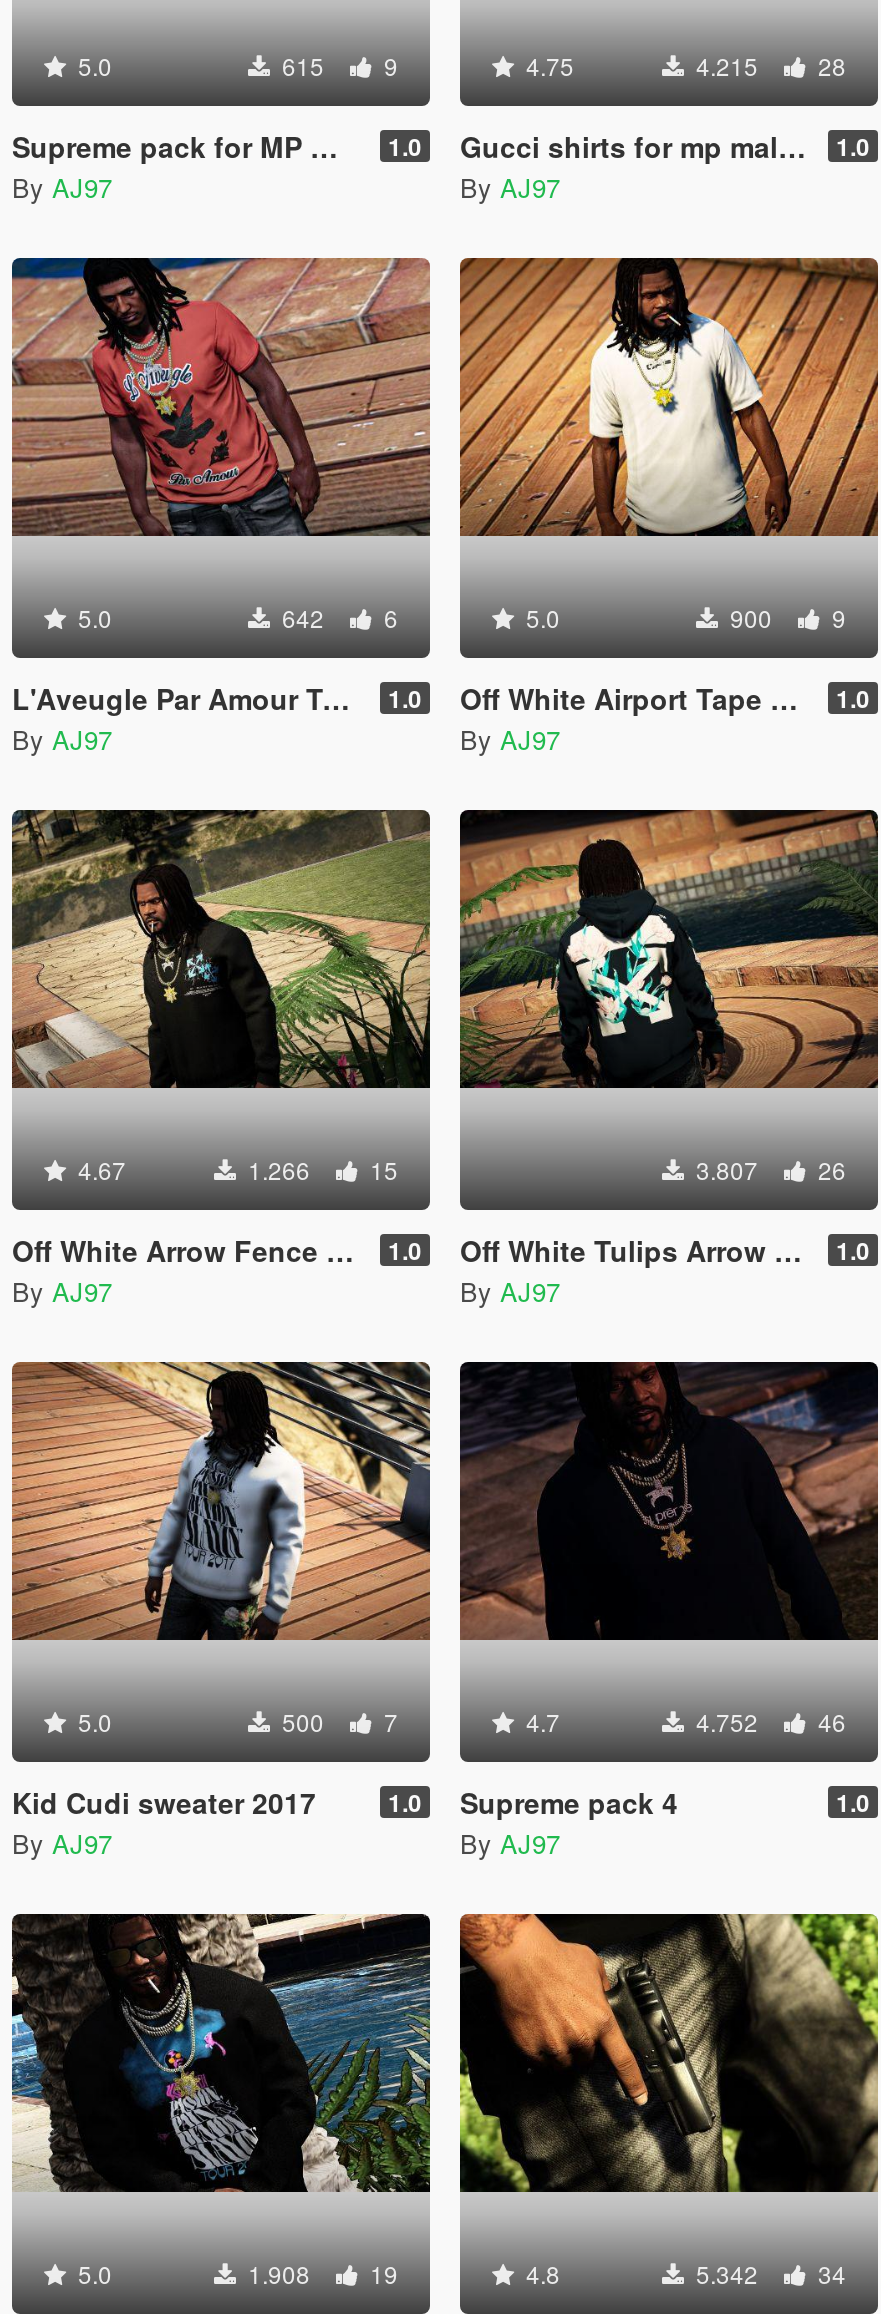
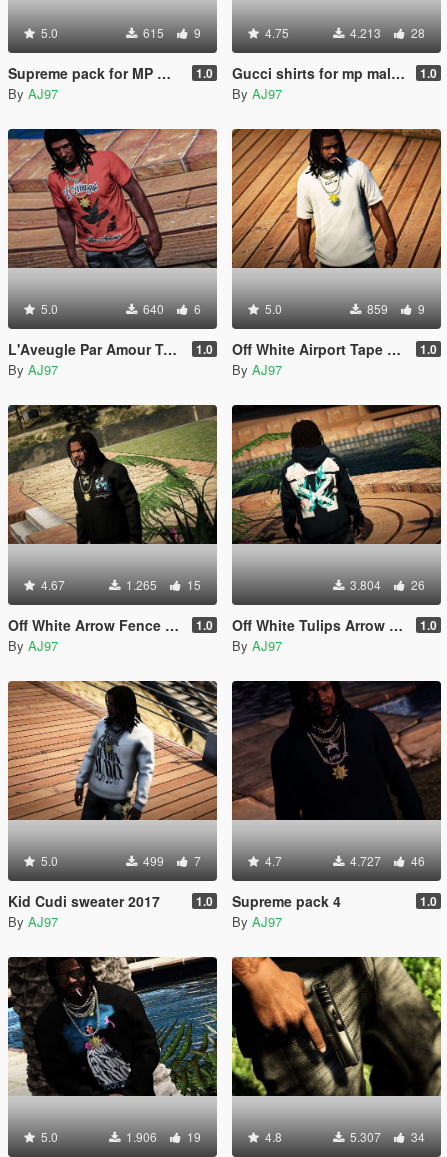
[690,48,846,82] 4.215 28 -> [347,24,425,41] 4.213 28
[276,600,398,634] 642 6 -> [140,300,201,317] 640 6
[724,600,846,634] 900 9 -> [364,300,425,317] 859 9
[242,1152,398,1186] 1.266 15 -> [123,576,201,593] 1.265 15
[690,1152,846,1186] 3.807 26 -> [347,576,425,593] 3.804 26
[276,1704,398,1738] 500 7 -> [140,852,201,869] 499 7
[690,1704,846,1738] 4.752 46 -> [347,852,425,869] 4.727 46
[242,2256,398,2290] 1.908 19 -> [123,1128,201,1145] 1.906 19
[690,2256,846,2290] 5.342 34 -> [347,1128,425,1145] 5.307 34

